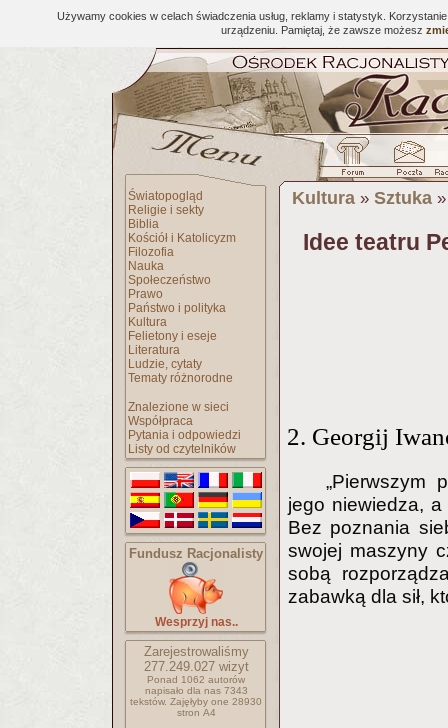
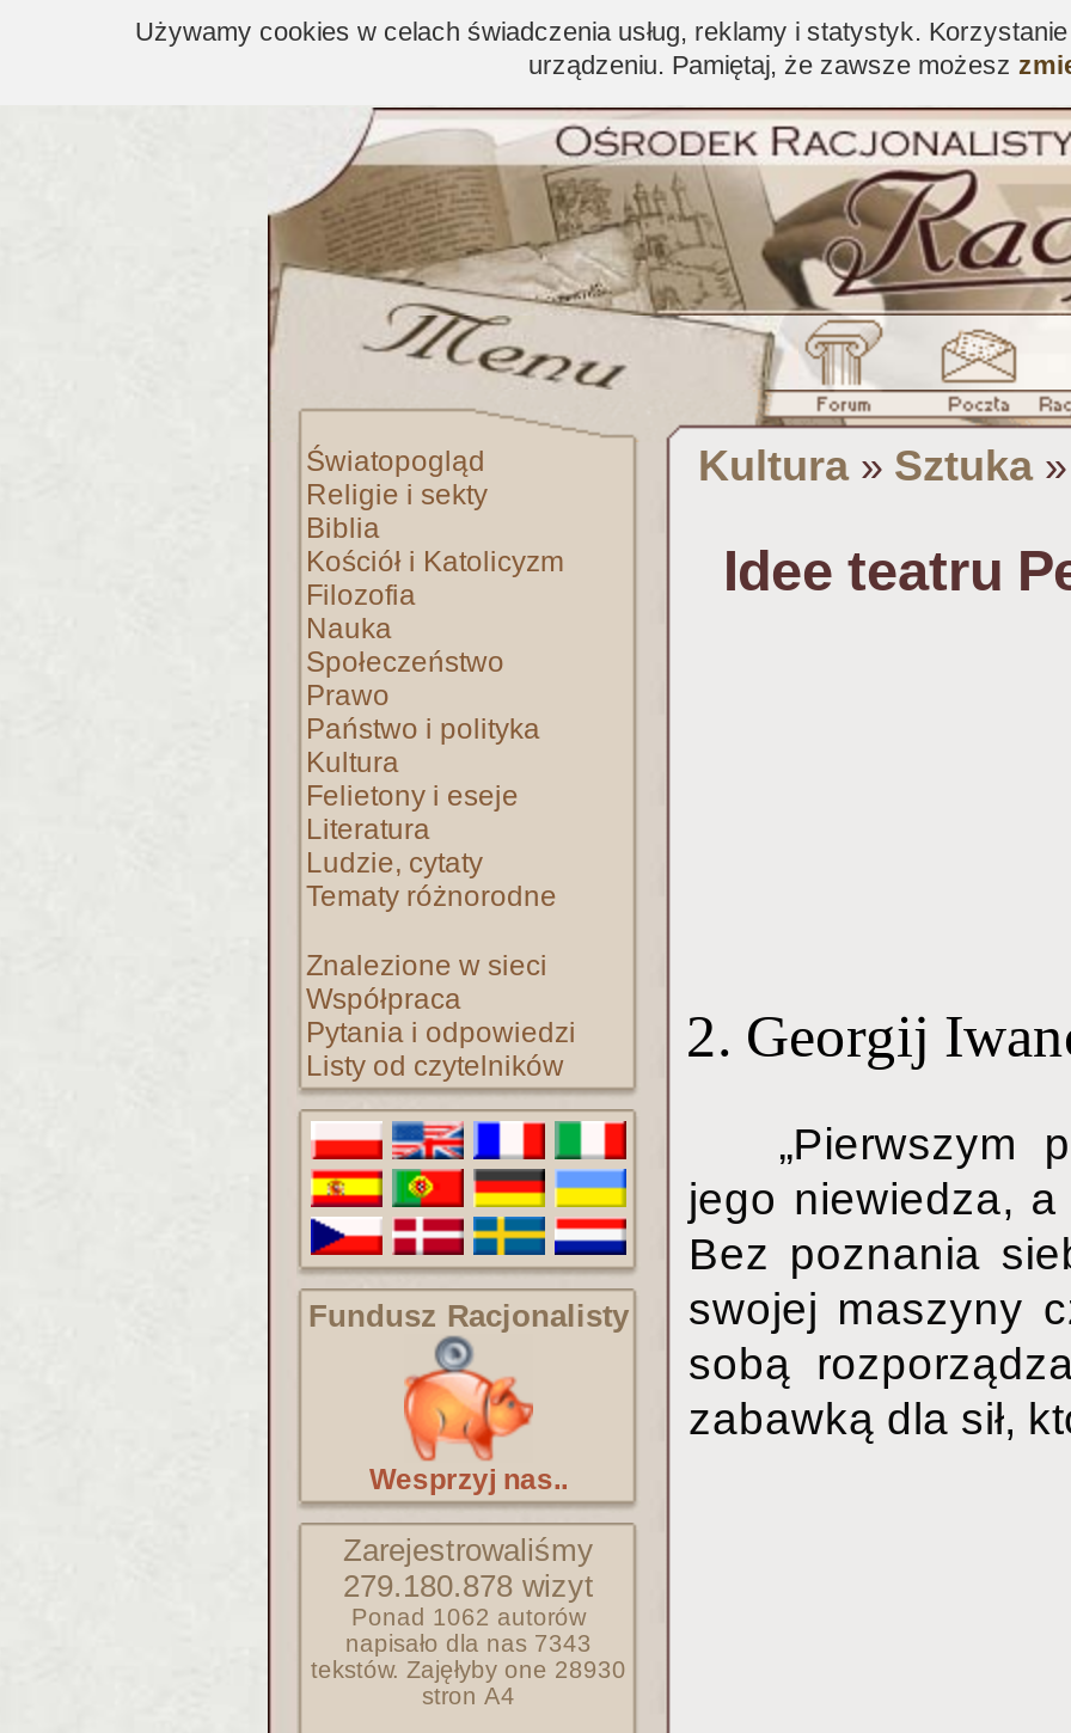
[143,659,248,674] 277.249.027 wizyt -> [343,1568,594,1604] 279.180.878 wizyt

